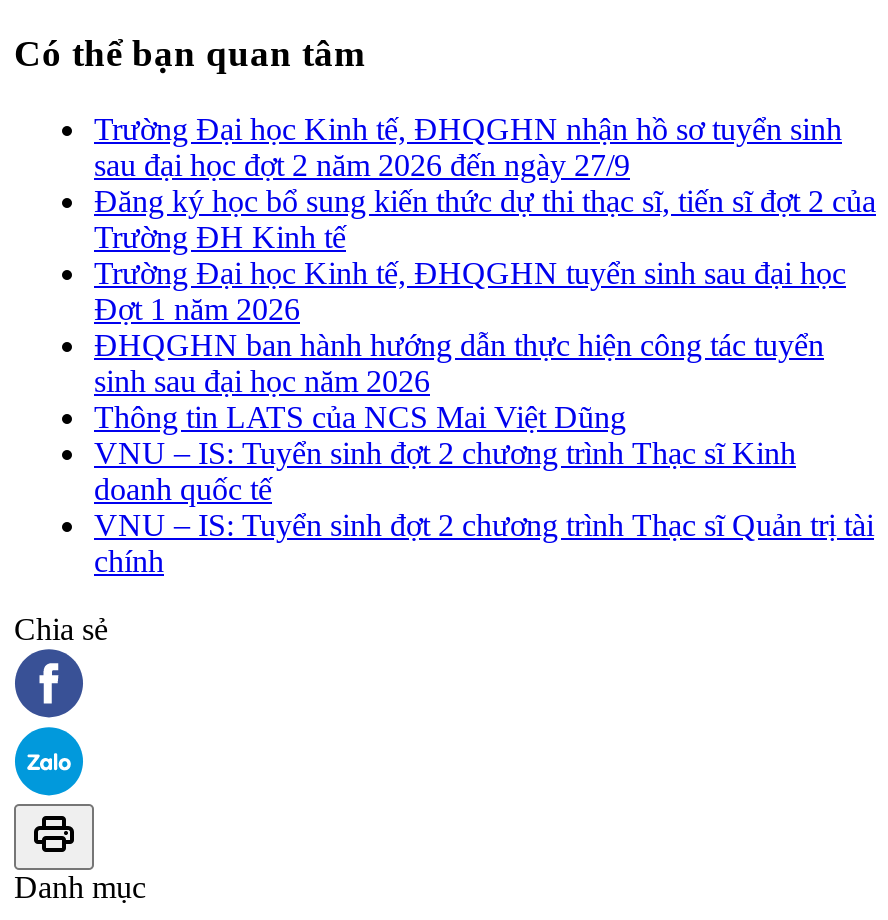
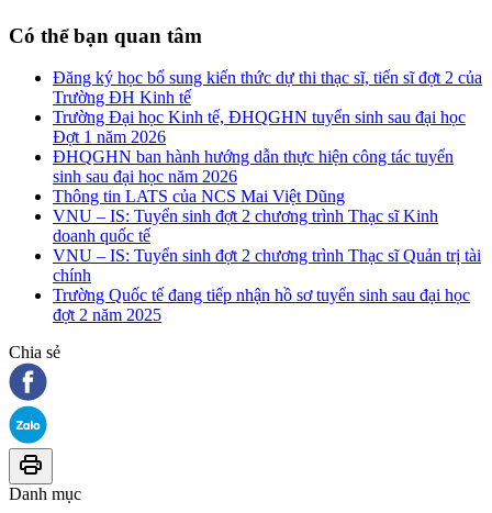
[94,112,842,182] Trường Đại học Kinh tế, ĐHQGHN nhận hồ sơ tuyển sinh | sau đại học đợt 2 năm 2026 đến ngày 27/9 -> none
moved [94,184,876,578] -> [53,68,482,285]: Đăng ký học bổ sung kiến thức dự thi thạc sĩ, tiến sĩ đợt 2 của | Trường ĐH Kinh tế | Trường Đại học Kinh tế, ĐHQGHN tuyển sinh sau đại học | ... | VNU – IS: Tuyển sinh đợt 2 chương trình Thạc sĩ Quản trị tài | chính
none -> [53,286,470,324] Trường Quốc tế đang tiếp nhận hồ sơ tuyển sinh sau đại học | đợt 2 năm 2025

